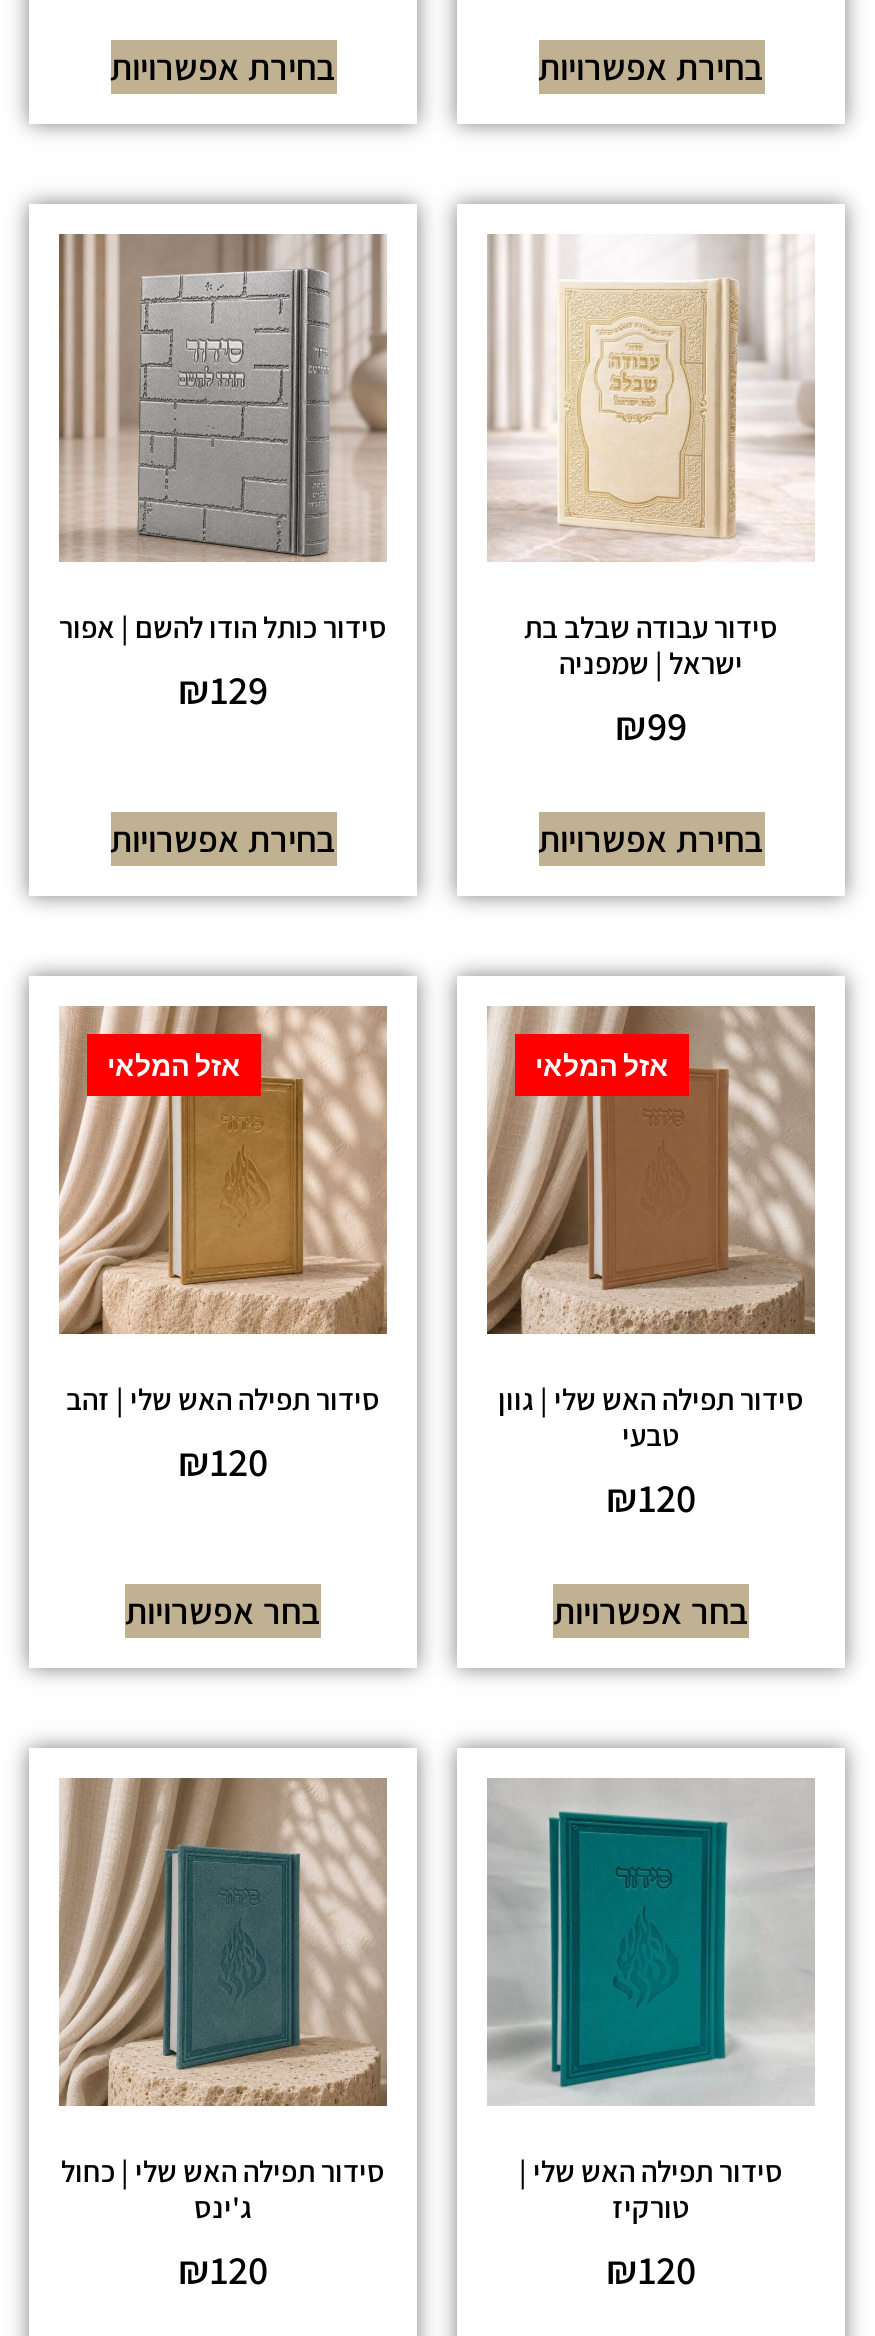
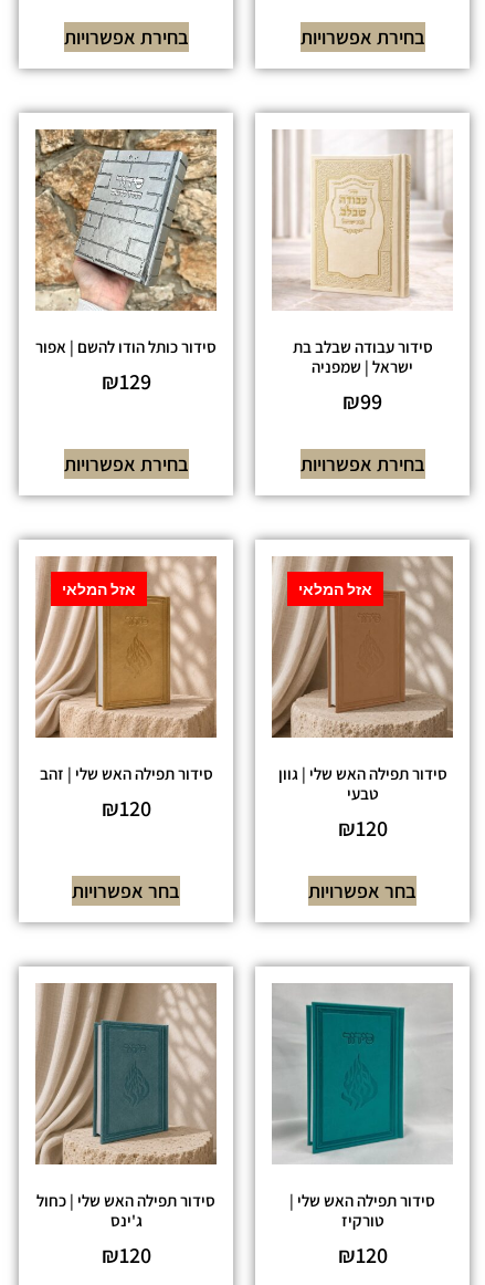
[59,234,385,562] [image] -> [35,129,217,311] [image]

